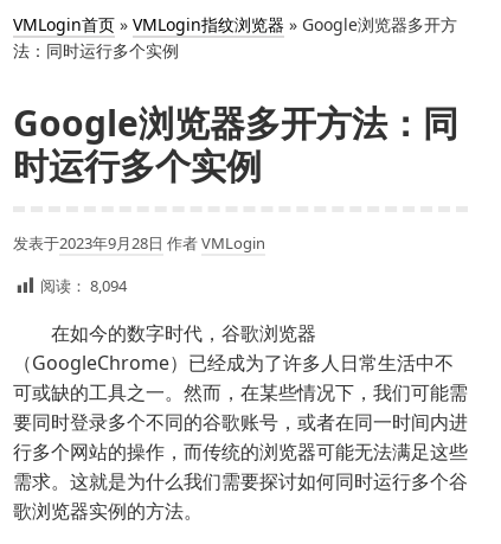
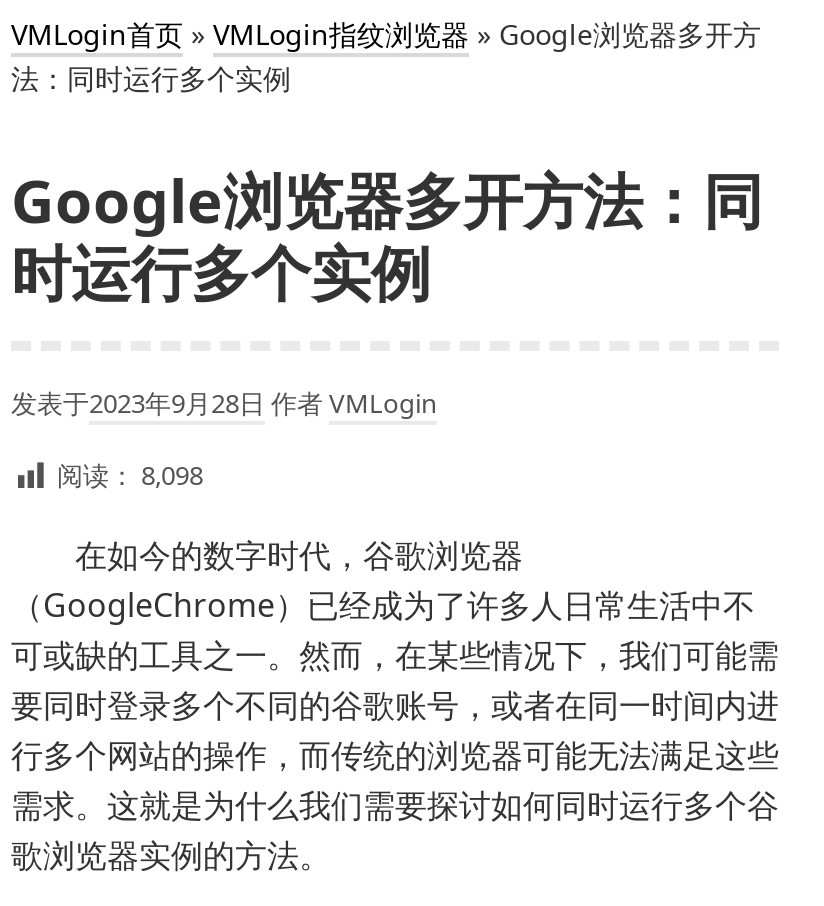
[40,275,127,296] 阅读： 8,094 -> [57,457,203,493] 阅读： 8,098

